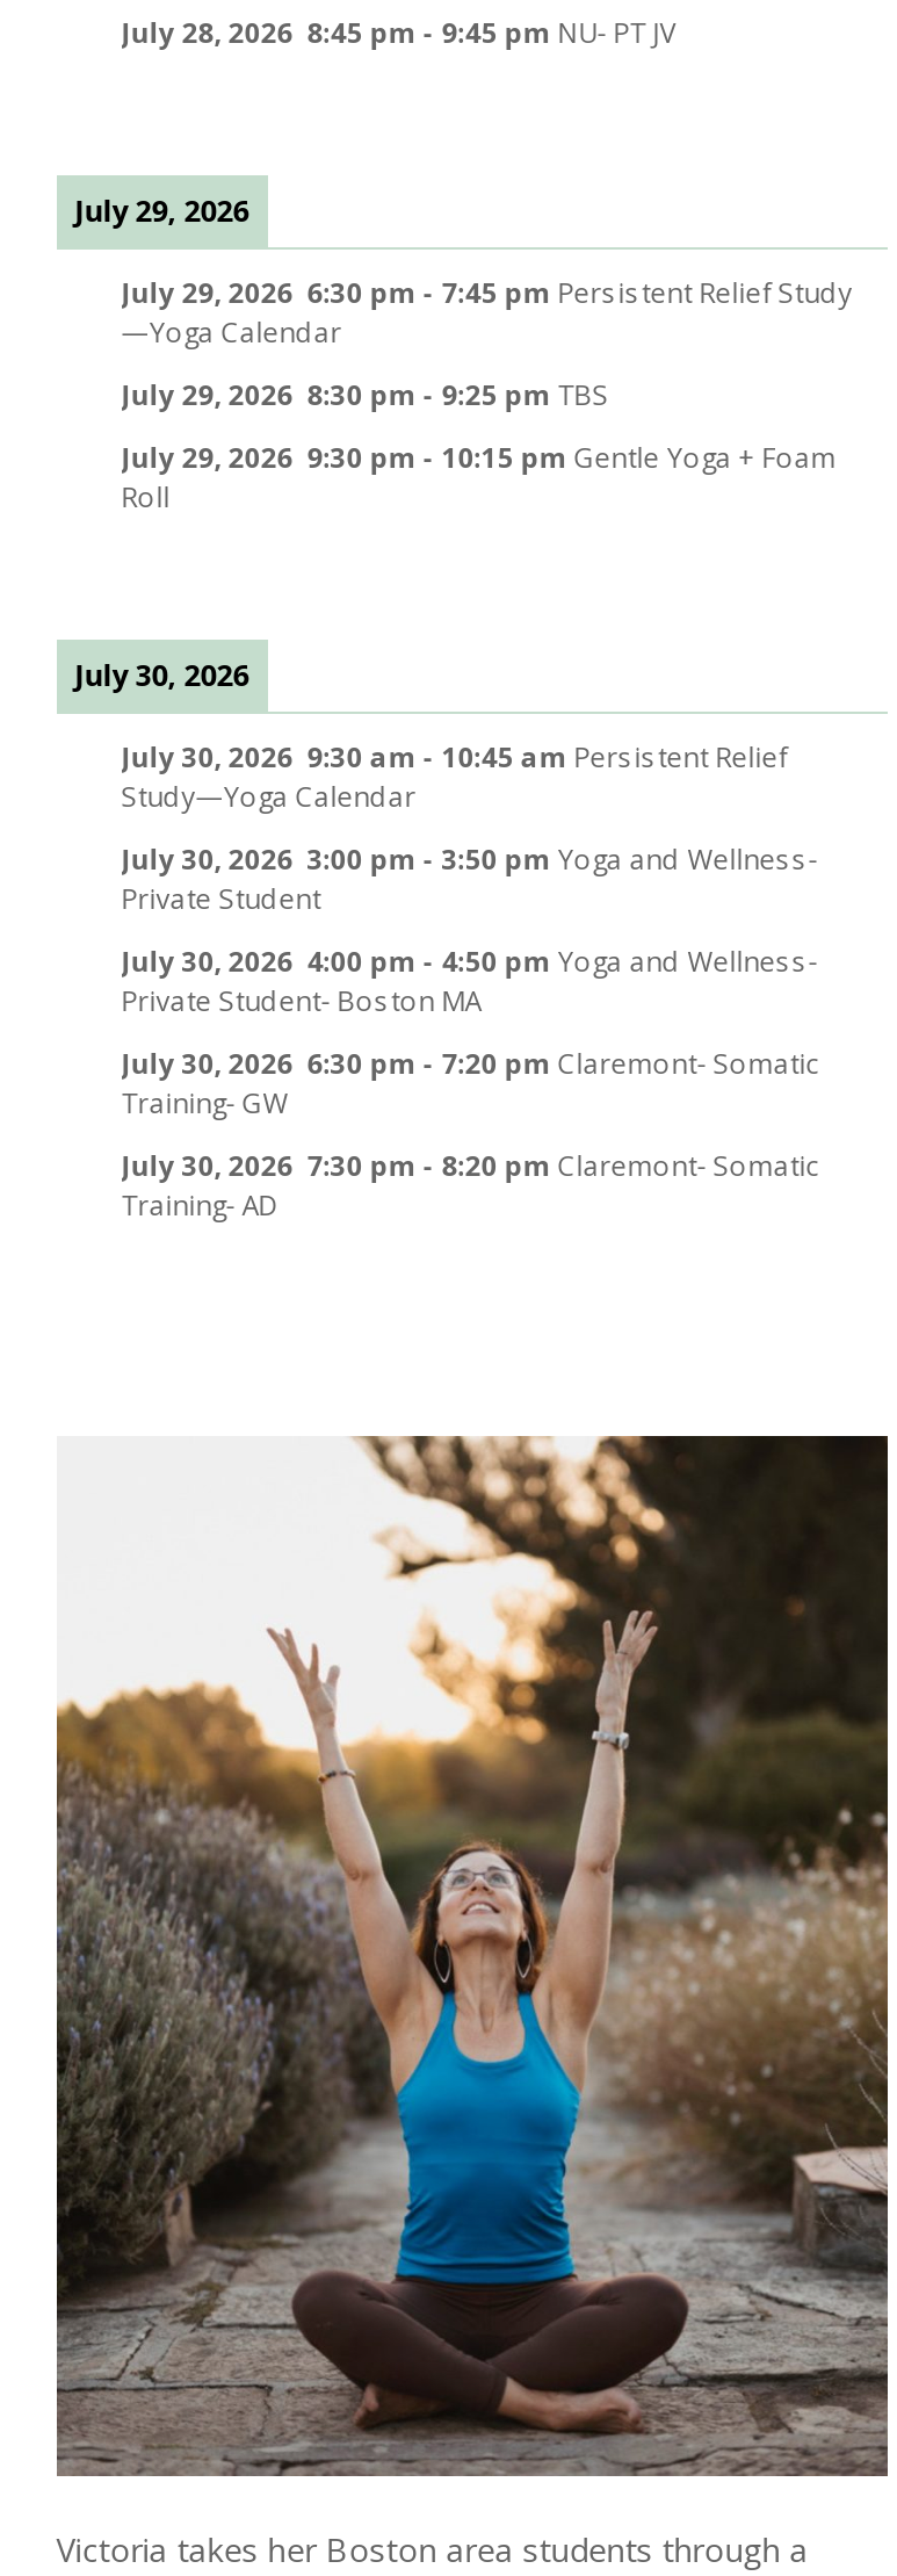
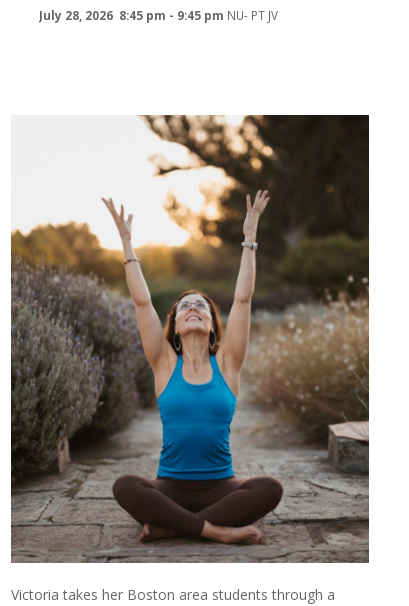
[75,192,852,514] July 29, 2026 | July 29, 2026 6:30 pm - 7:45 pm Persistent Relief Study | —Yoga Calendar | July 29, 2026 8:30 pm - 9:25 pm TBS | July 29, 2026 9:30 pm - 10:15 pm Gentle Yoga + Foam | Roll -> none
[75,656,820,1222] July 30, 2026 | July 30, 2026 9:30 am - 10:45 am Persistent Relief | Study—Yoga Calendar | July 30, 2026 3:00 pm - 3:50 pm Yoga and Wellness- | Private Student | July 30, 2026 4:00 pm - 4:50 pm Yoga and Wellness- | Private Student- Boston MA | July 30, 2026 6:30 pm - 7:20 pm Claremont- Somatic | Training- GW | July 30, 2026 7:30 pm - 8:20 pm Claremont- Somatic | Training- AD -> none

